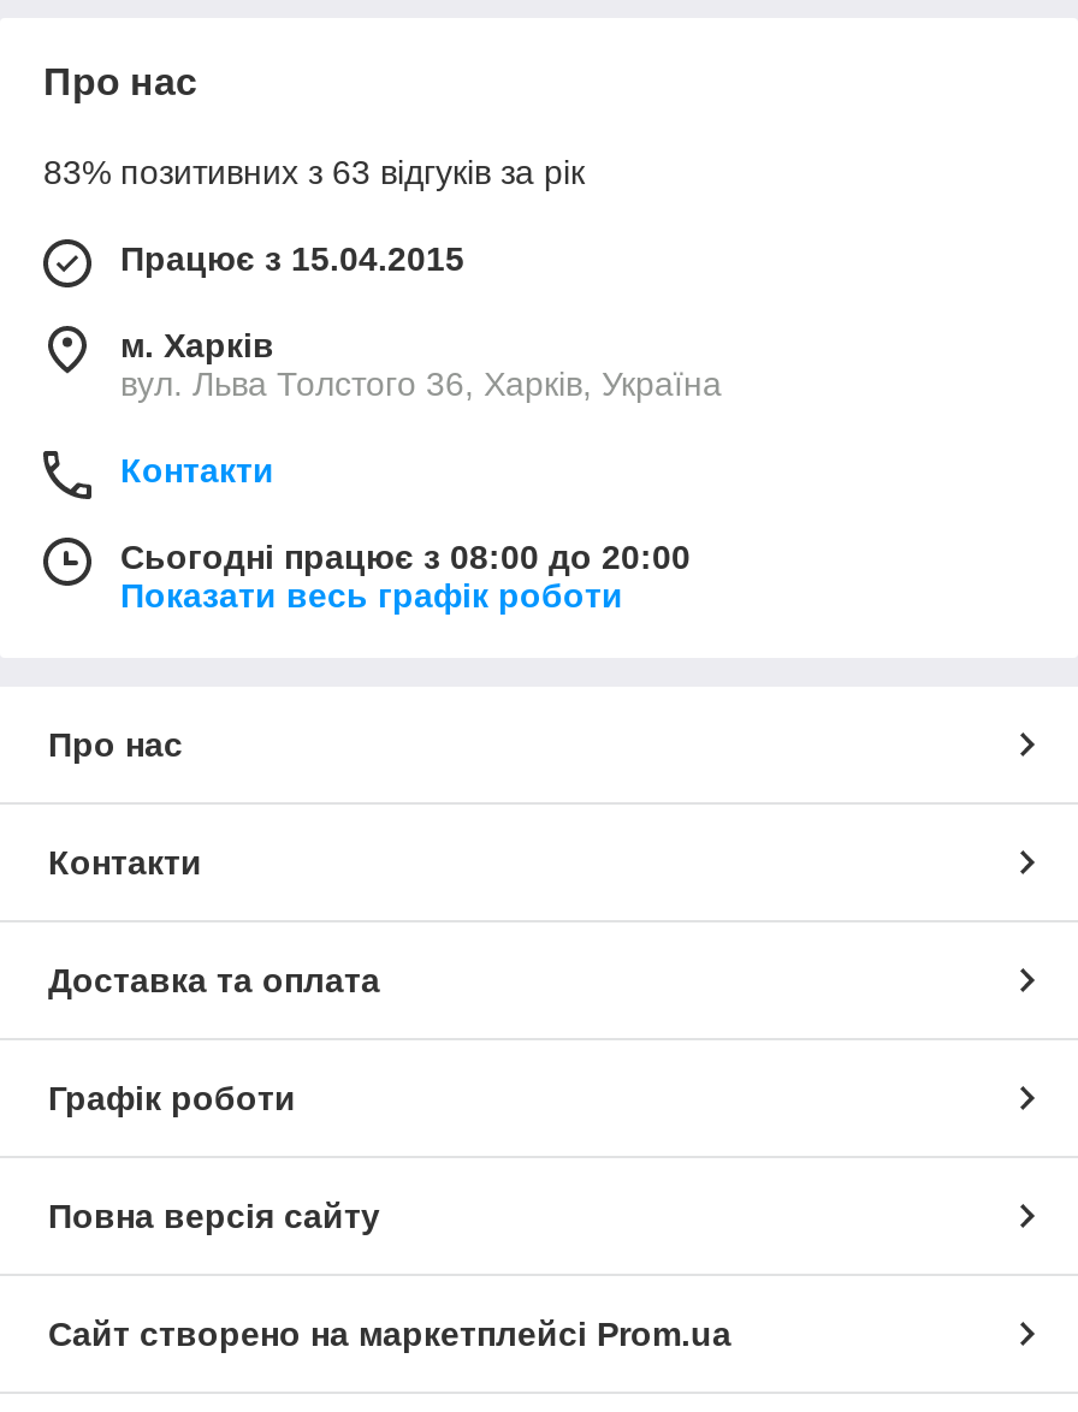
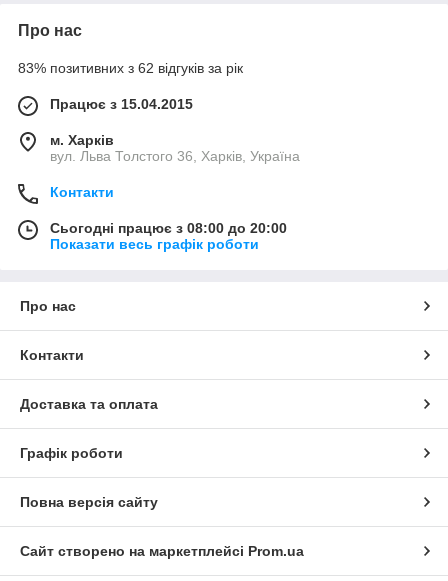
[43,154,585,192] 83% позитивних з 63 відгуків за рік -> [18,60,243,76] 83% позитивних з 62 відгуків за рік

